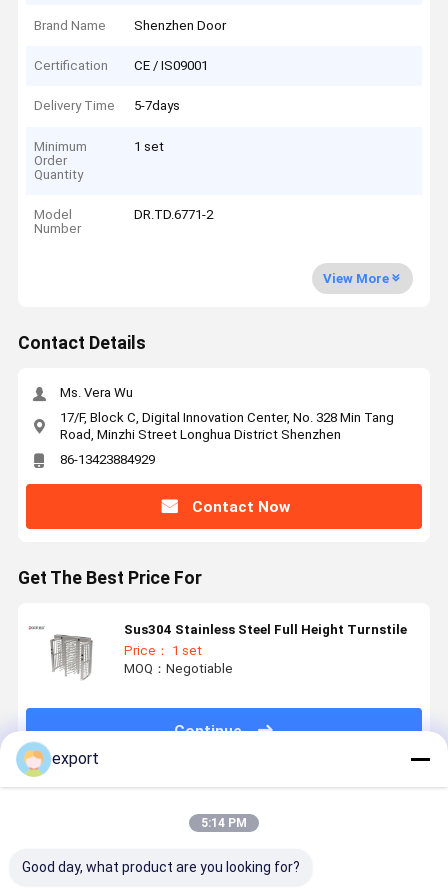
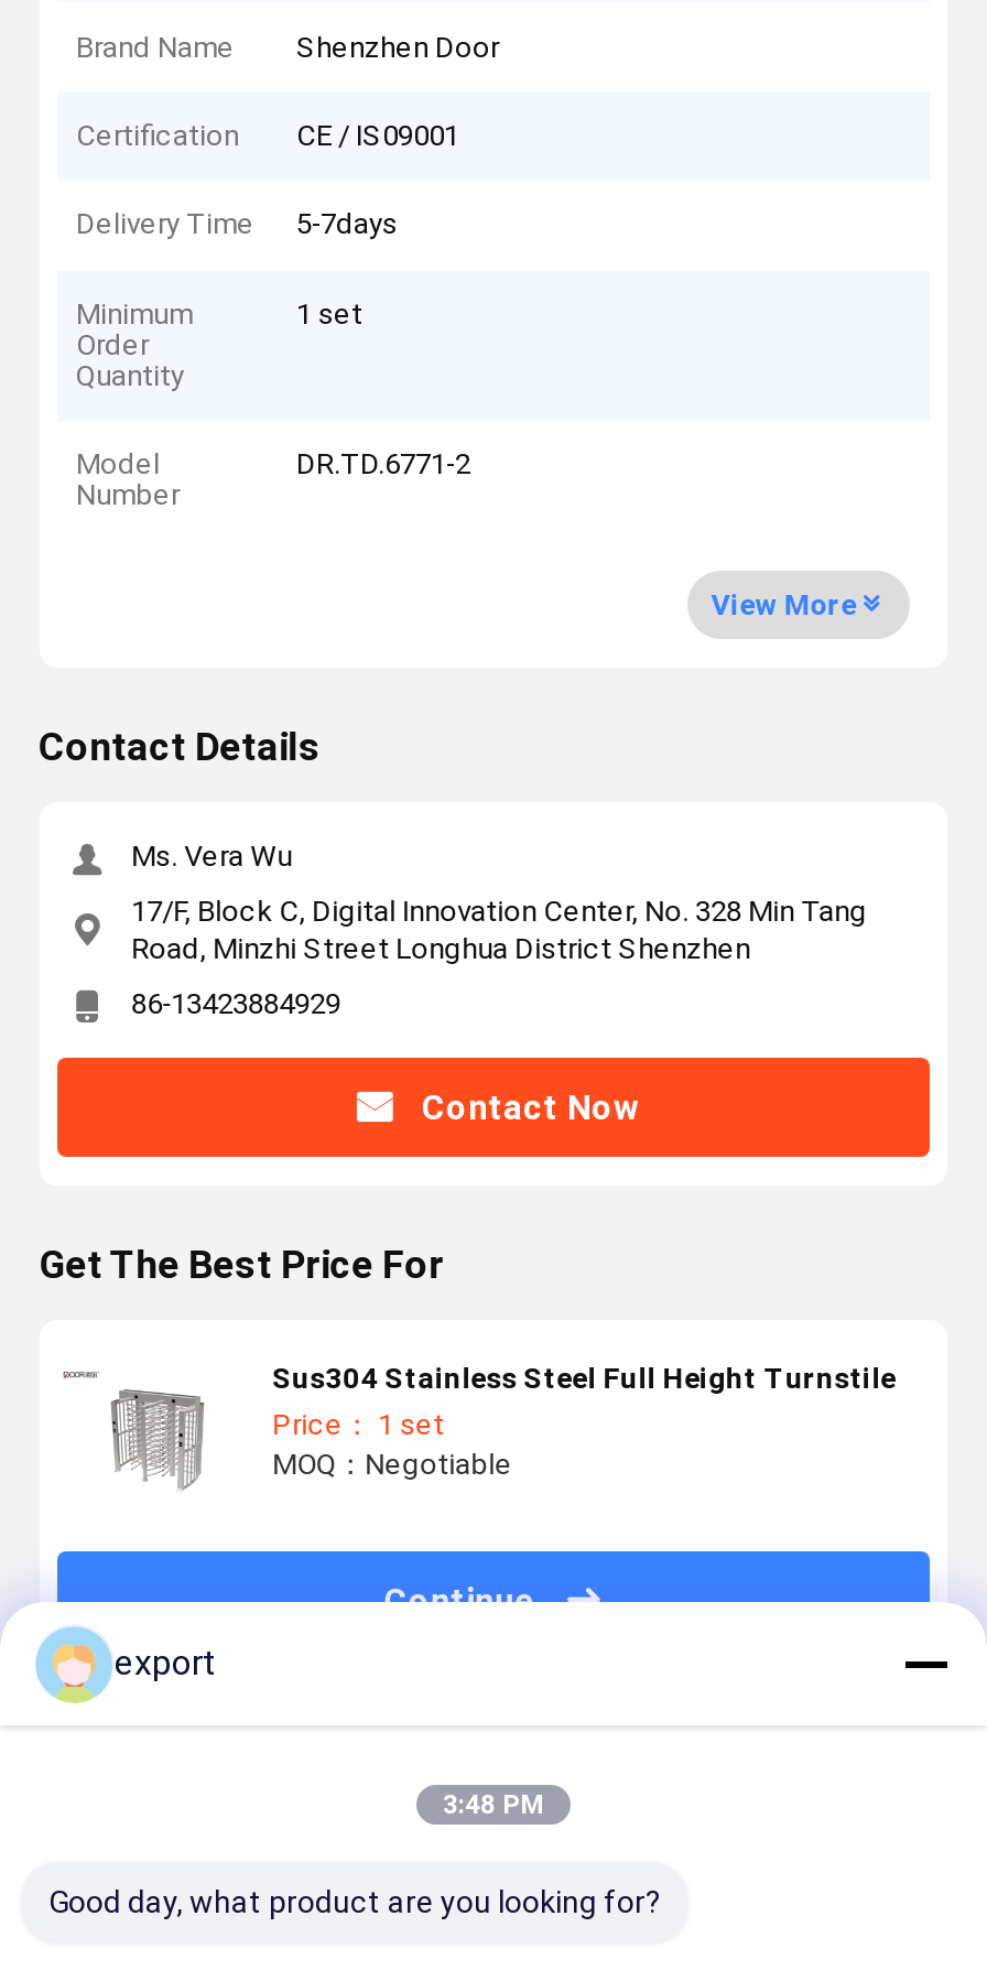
[201,816,247,830] 5:14 PM -> [443,1789,544,1820] 3:48 PM

